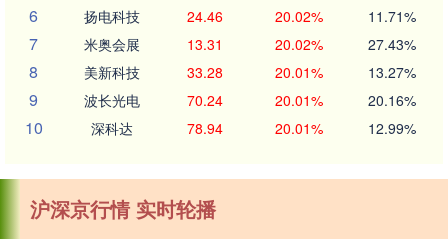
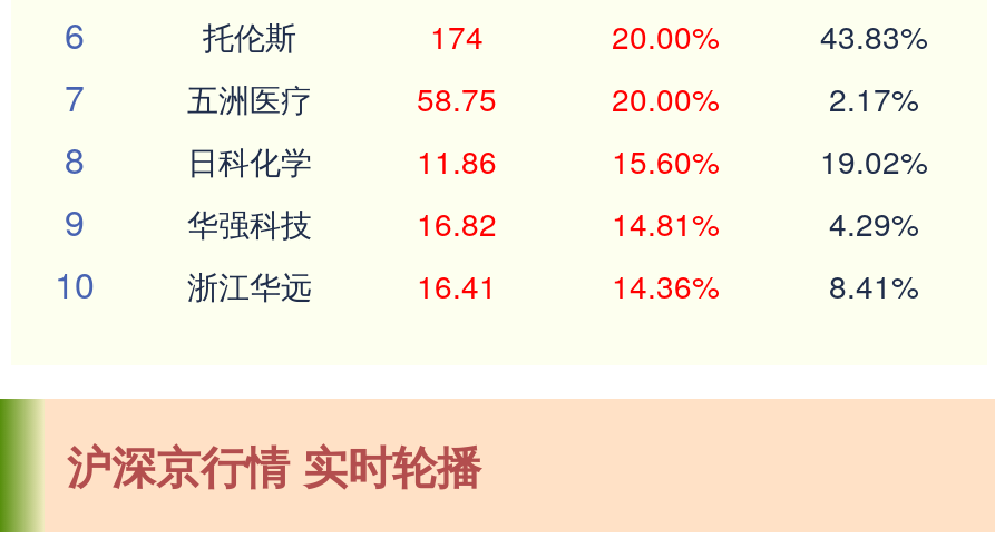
[84,6,416,26] 扬电科技 | 24.46 | 20.02% | 11.71% -> [203,14,927,58] 托伦斯 | 174 | 20.00% | 43.83%
[84,34,416,54] 米奥会展 | 13.31 | 20.02% | 27.43% -> [187,76,918,121] 五洲医疗 | 58.75 | 20.00% | 2.17%
[84,62,416,82] 美新科技 | 33.28 | 20.01% | 13.27% -> [187,138,927,183] 日科化学 | 11.86 | 15.60% | 19.02%
[84,90,416,110] 波长光电 | 70.24 | 20.01% | 20.16% -> [187,201,918,245] 华强科技 | 16.82 | 14.81% | 4.29%
[91,118,416,138] 深科达 | 78.94 | 20.01% | 12.99% -> [187,263,918,308] 浙江华远 | 16.41 | 14.36% | 8.41%

